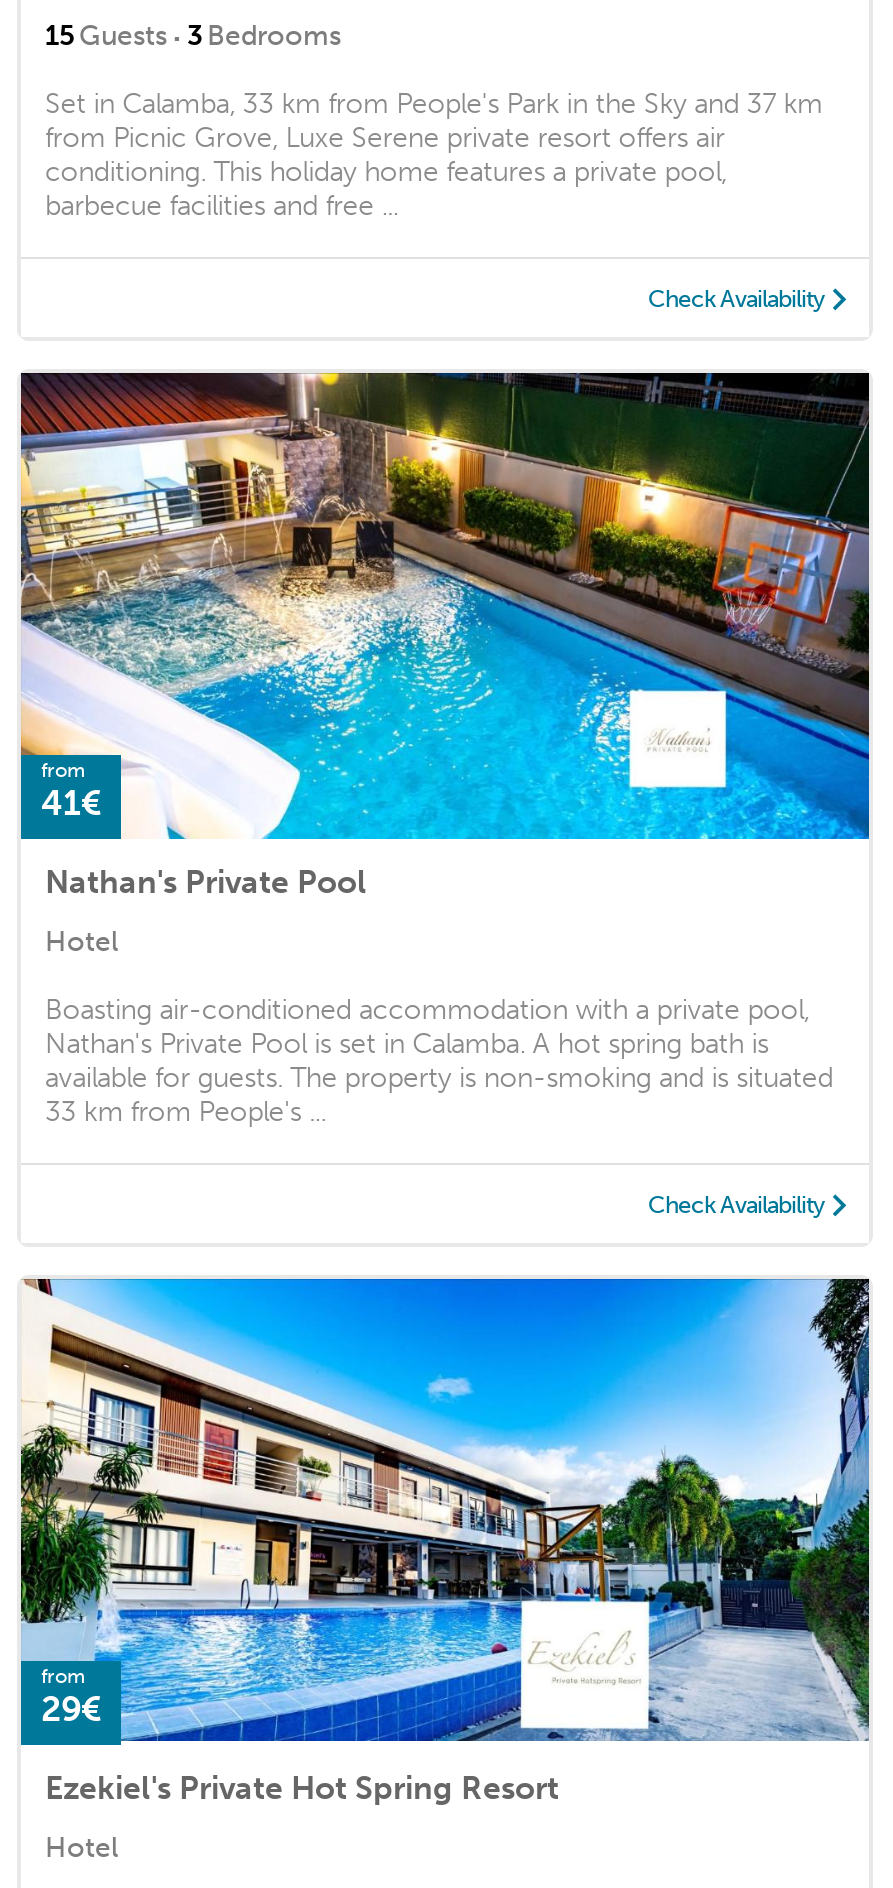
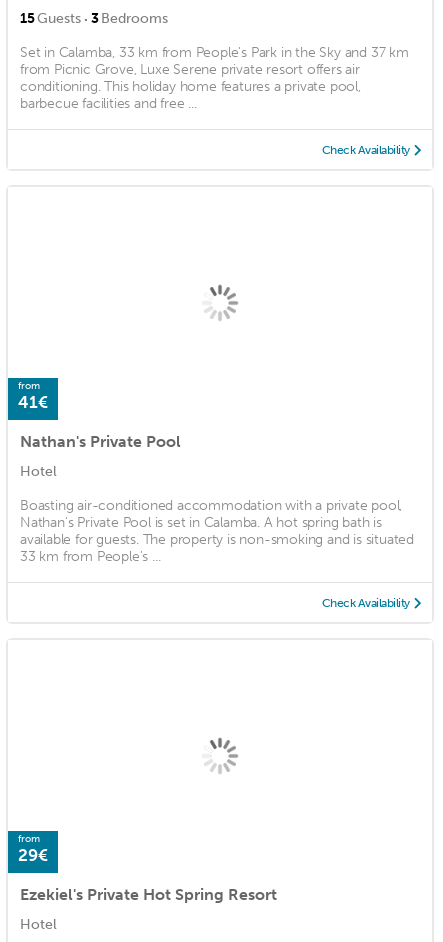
[19,371,871,841] [image] -> none
[19,1277,871,1743] [image] -> none

